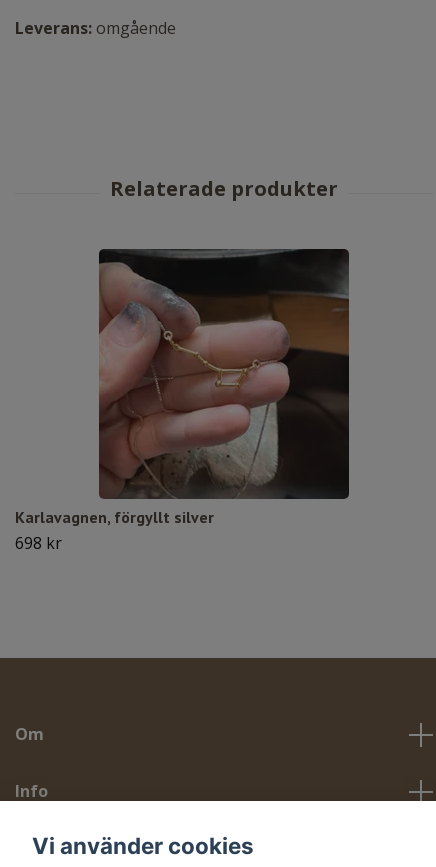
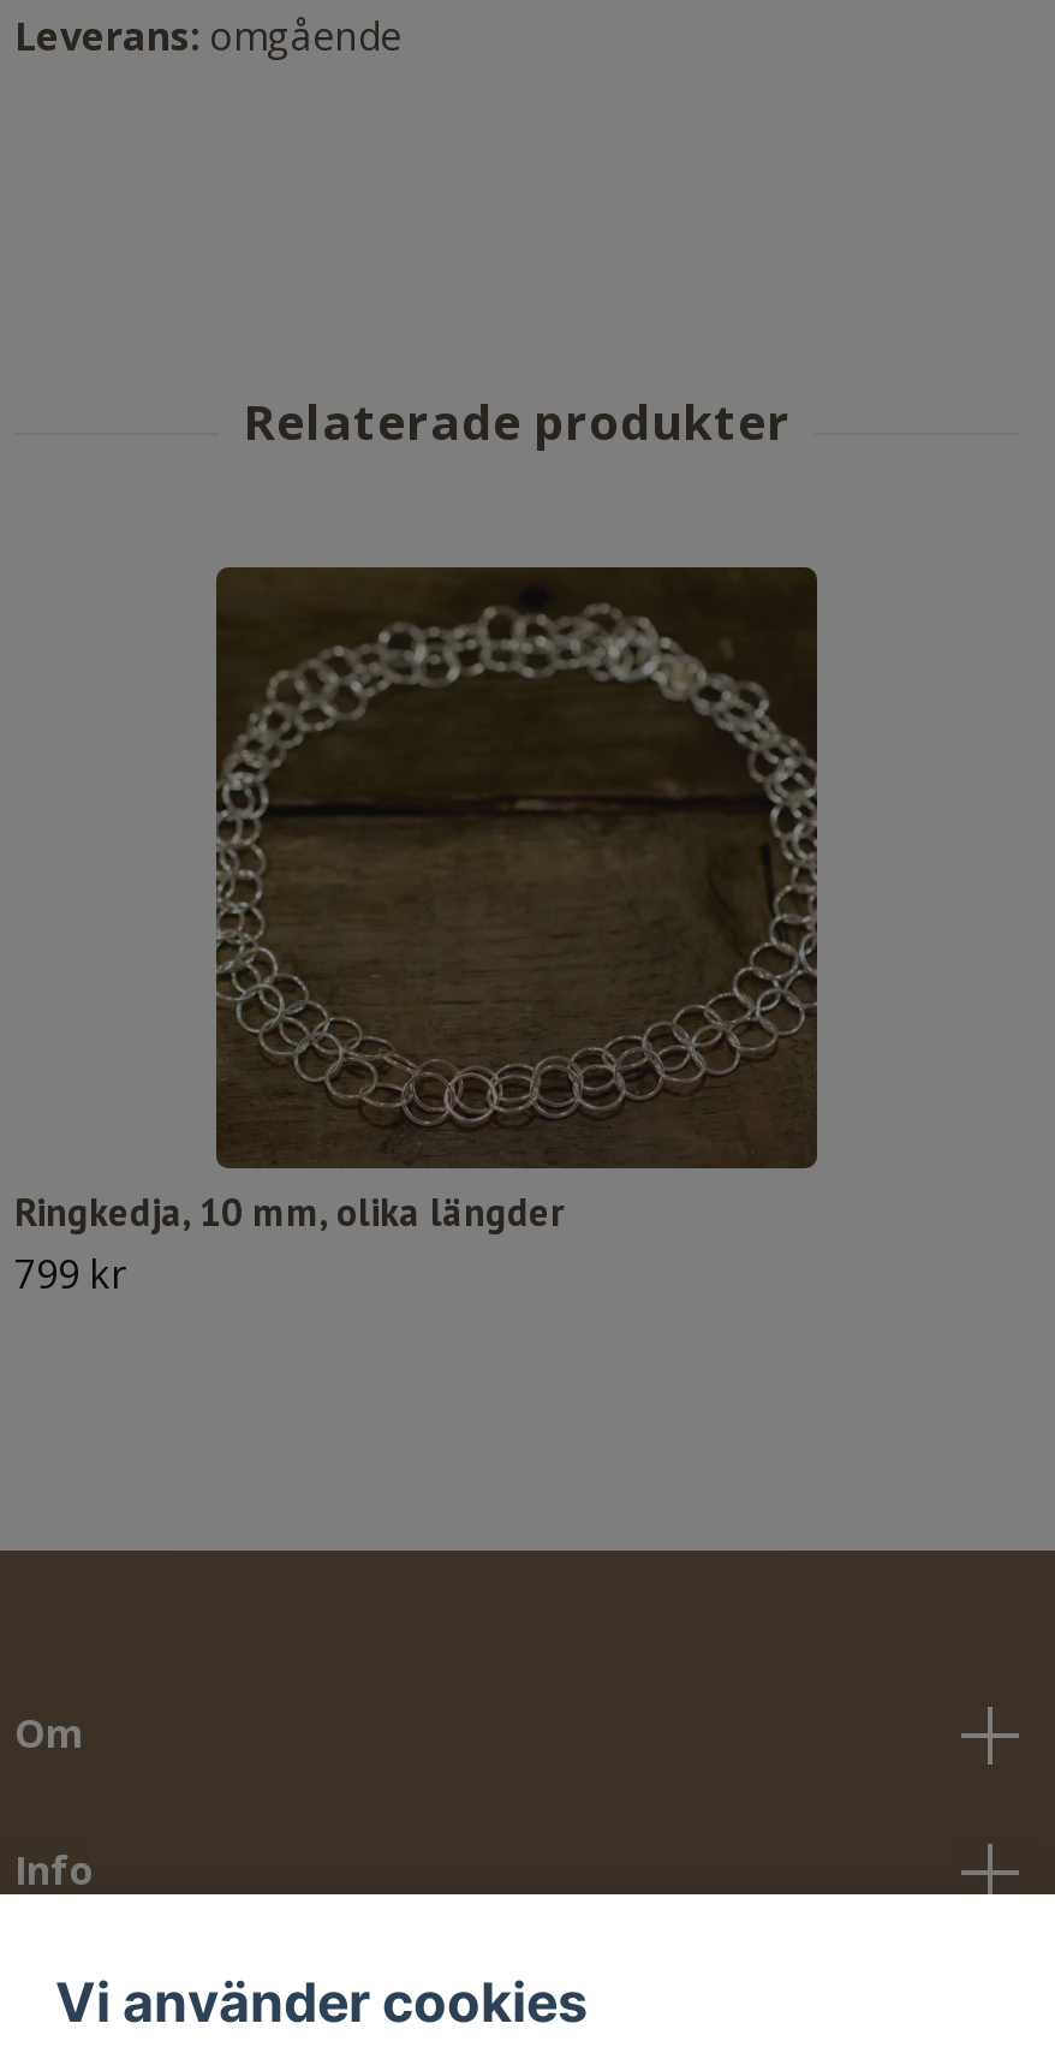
[15,250,349,554] [image] | Karlavagnen, förgyllt silver | 698 kr -> [14,567,817,1302] [image] | Ringkedja, 10 mm, olika längder | 799 kr

